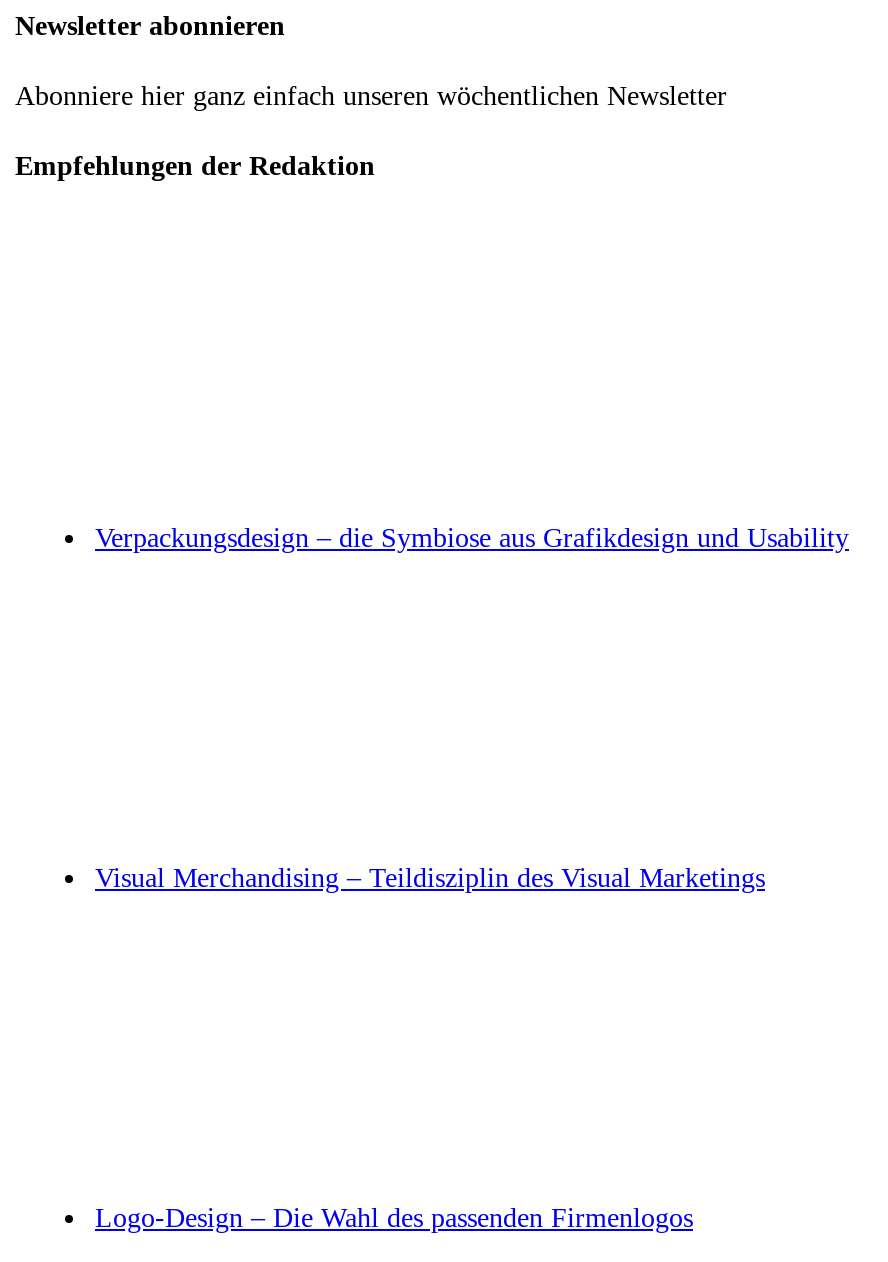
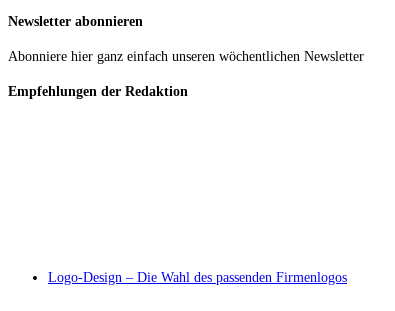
[95,523,849,553] Verpackungsdesign – die Symbiose aus Grafikdesign und Usability -> none
[95,863,765,893] Visual Merchandising – Teildisziplin des Visual Marketings -> none

